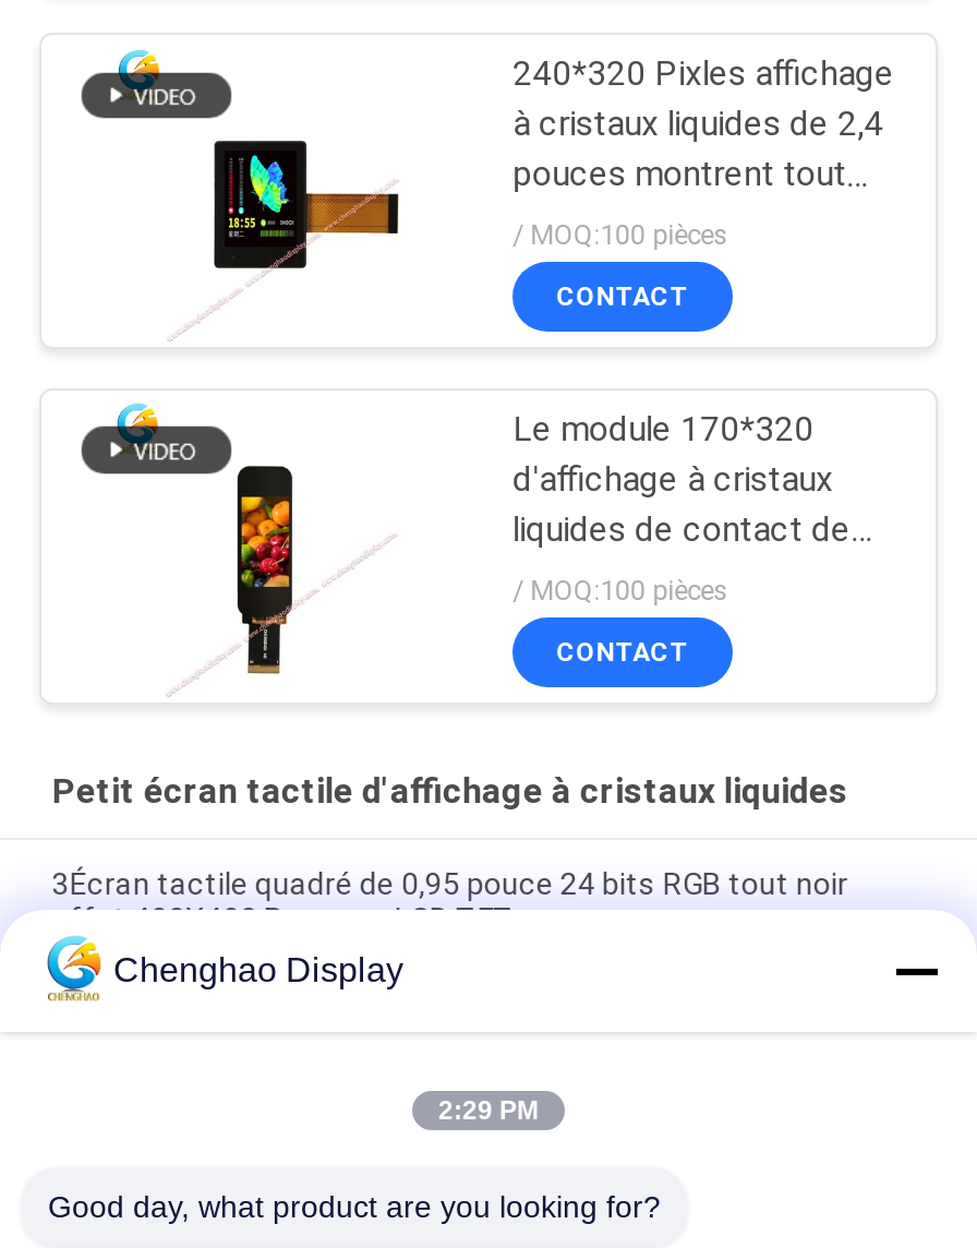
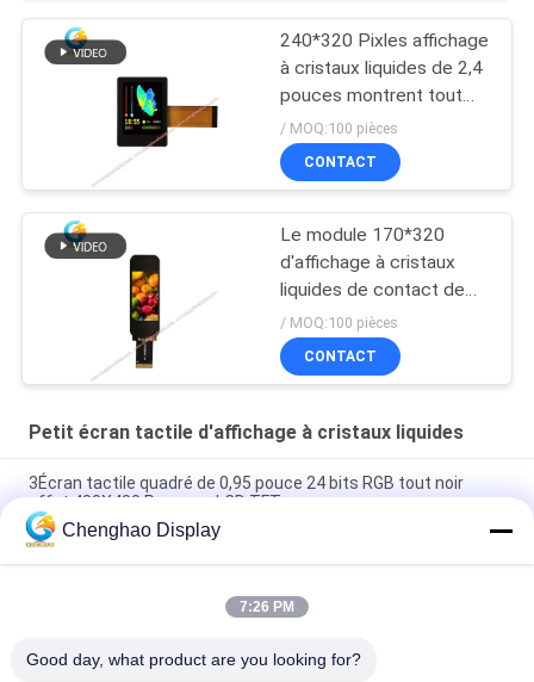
[438,1095,539,1126] 2:29 PM -> [240,599,294,615] 7:26 PM

